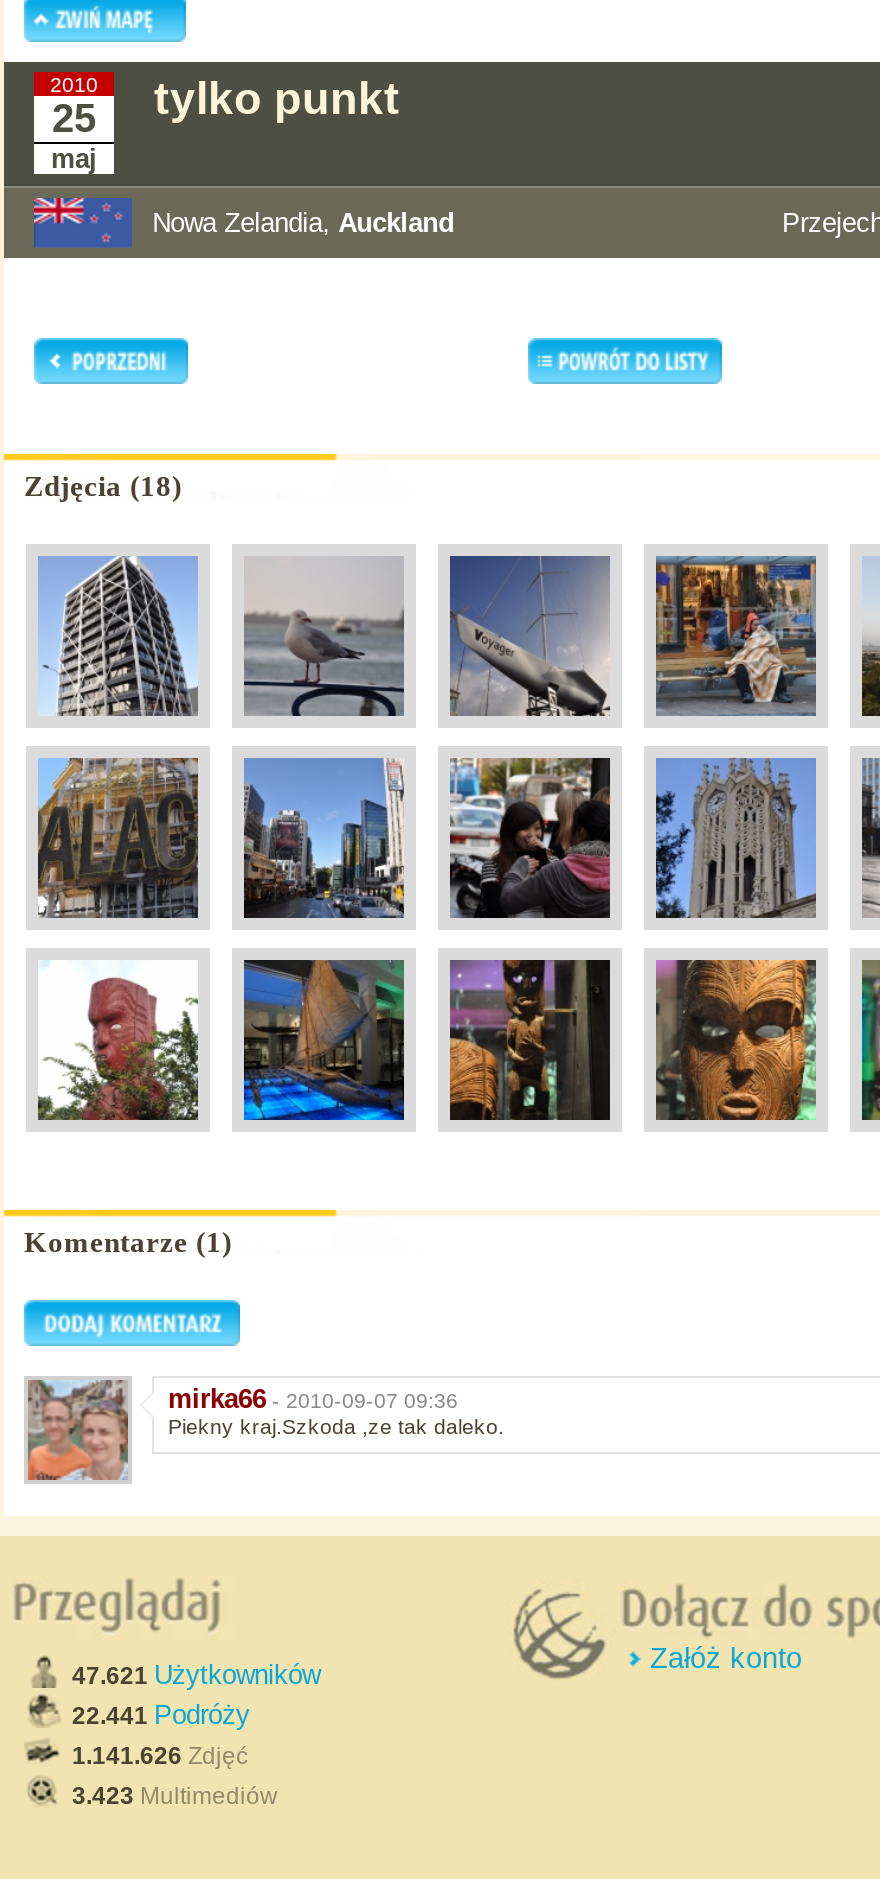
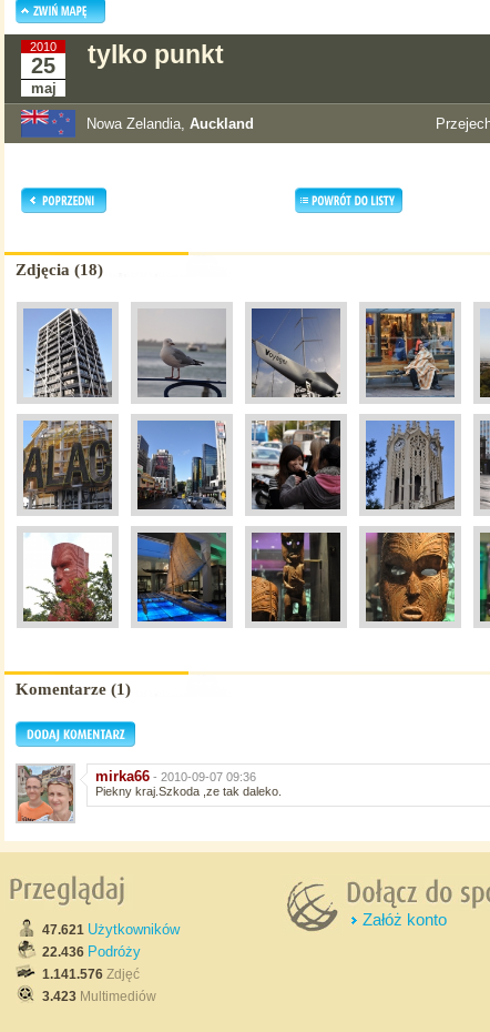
[72,1700,250,1730] 22.441 Podróży -> [42,943,141,960] 22.436 Podróży
[72,1742,248,1770] 1.141.626 Zdjęć -> [42,967,140,982] 1.141.576 Zdjęć

